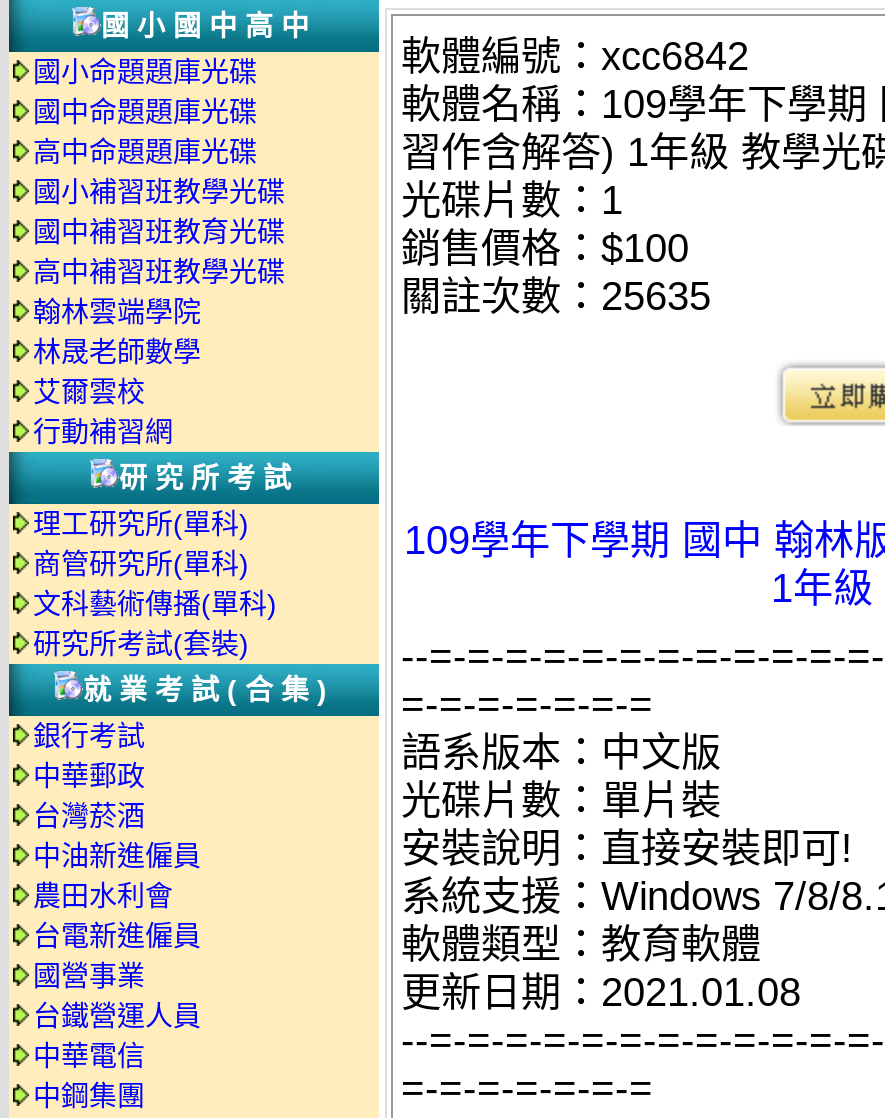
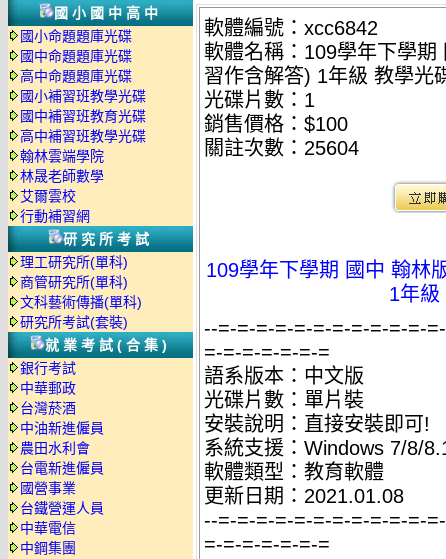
[401,274,711,318] 關註次數：25635 -> [204,137,359,159] 關註次數：25604

